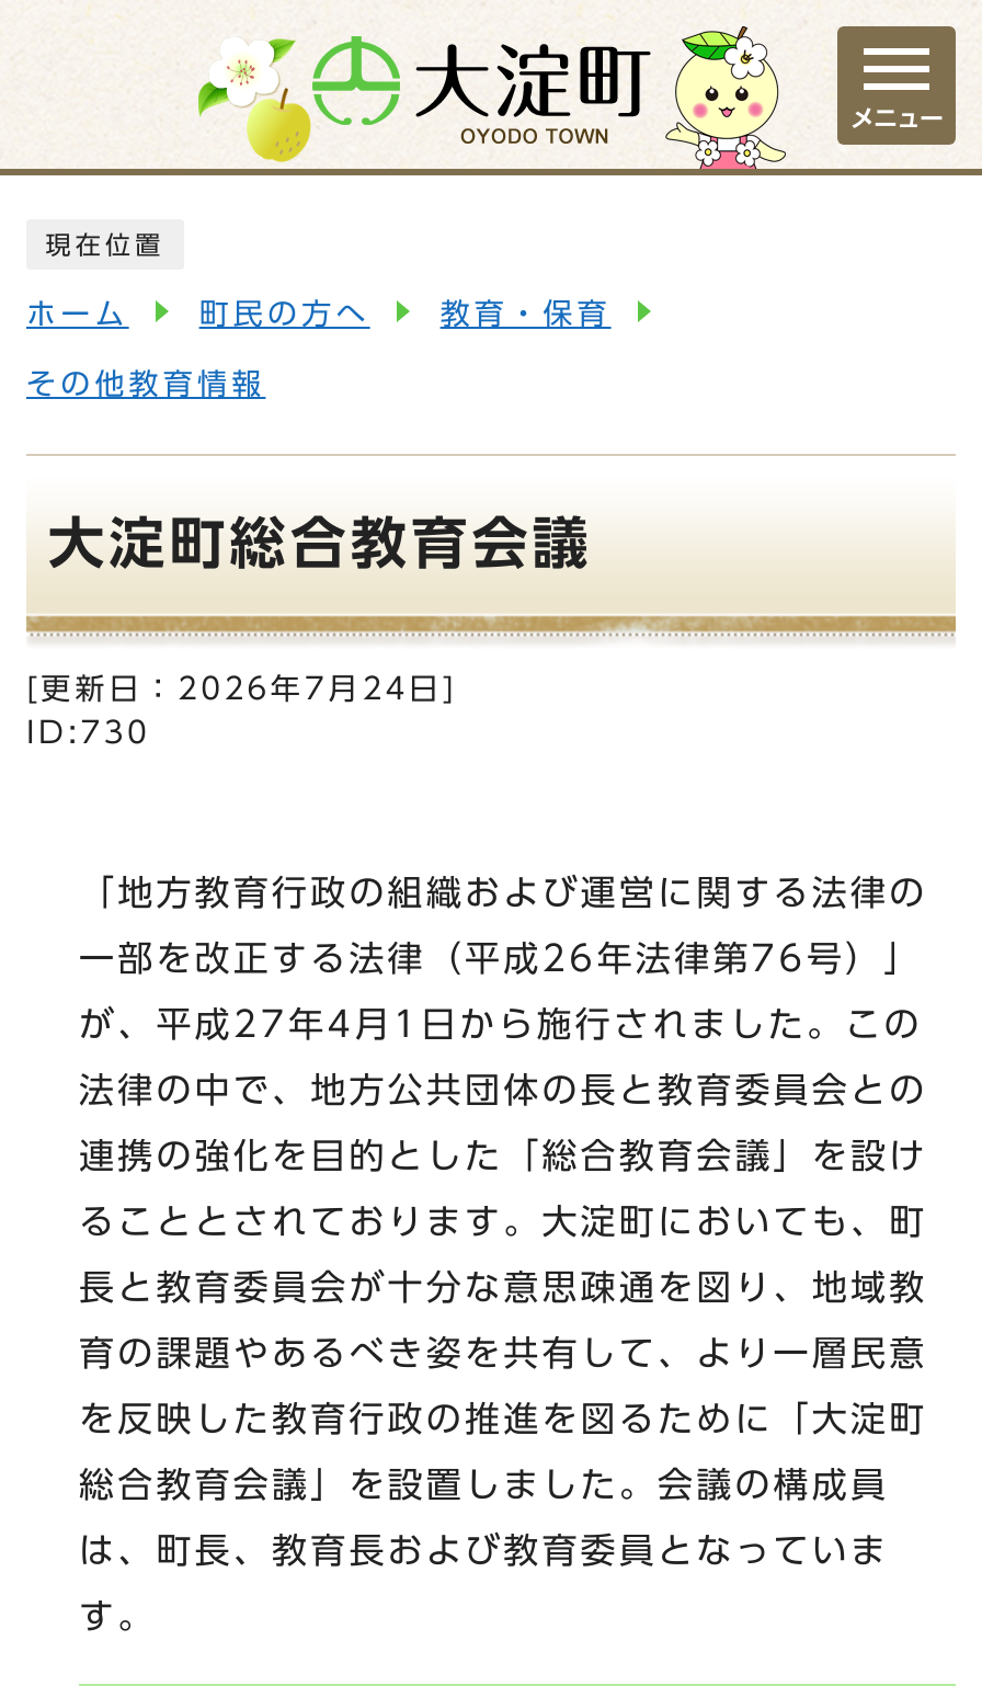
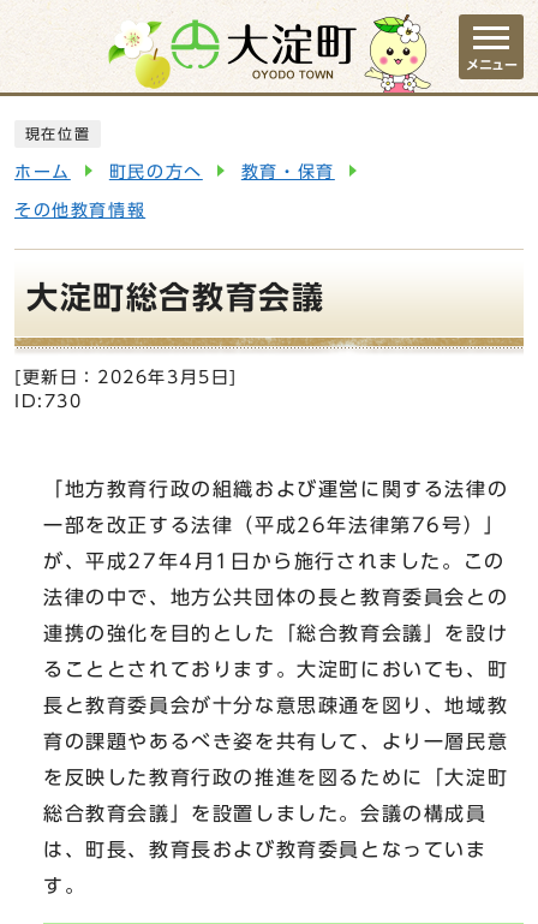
[26,673,457,704] [更新日：2026年7月24日] -> [14,369,238,386] [更新日：2026年3月5日]

